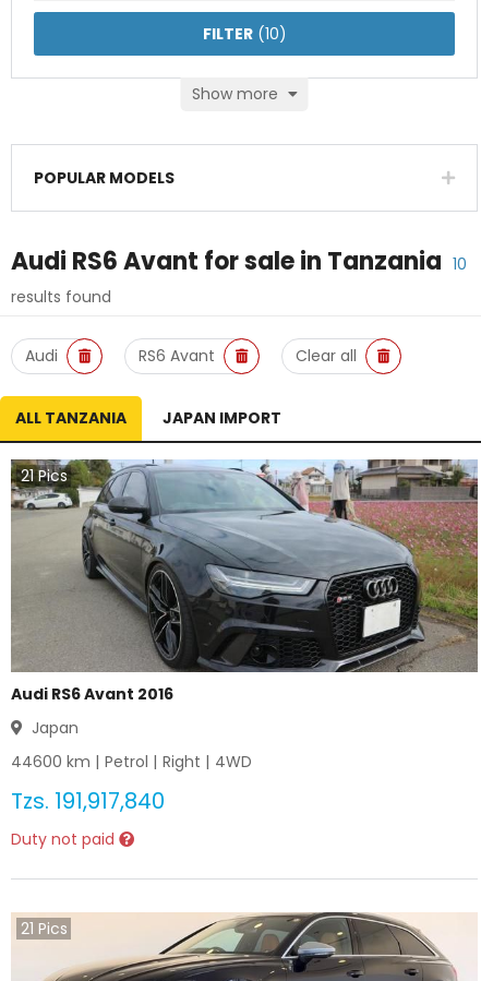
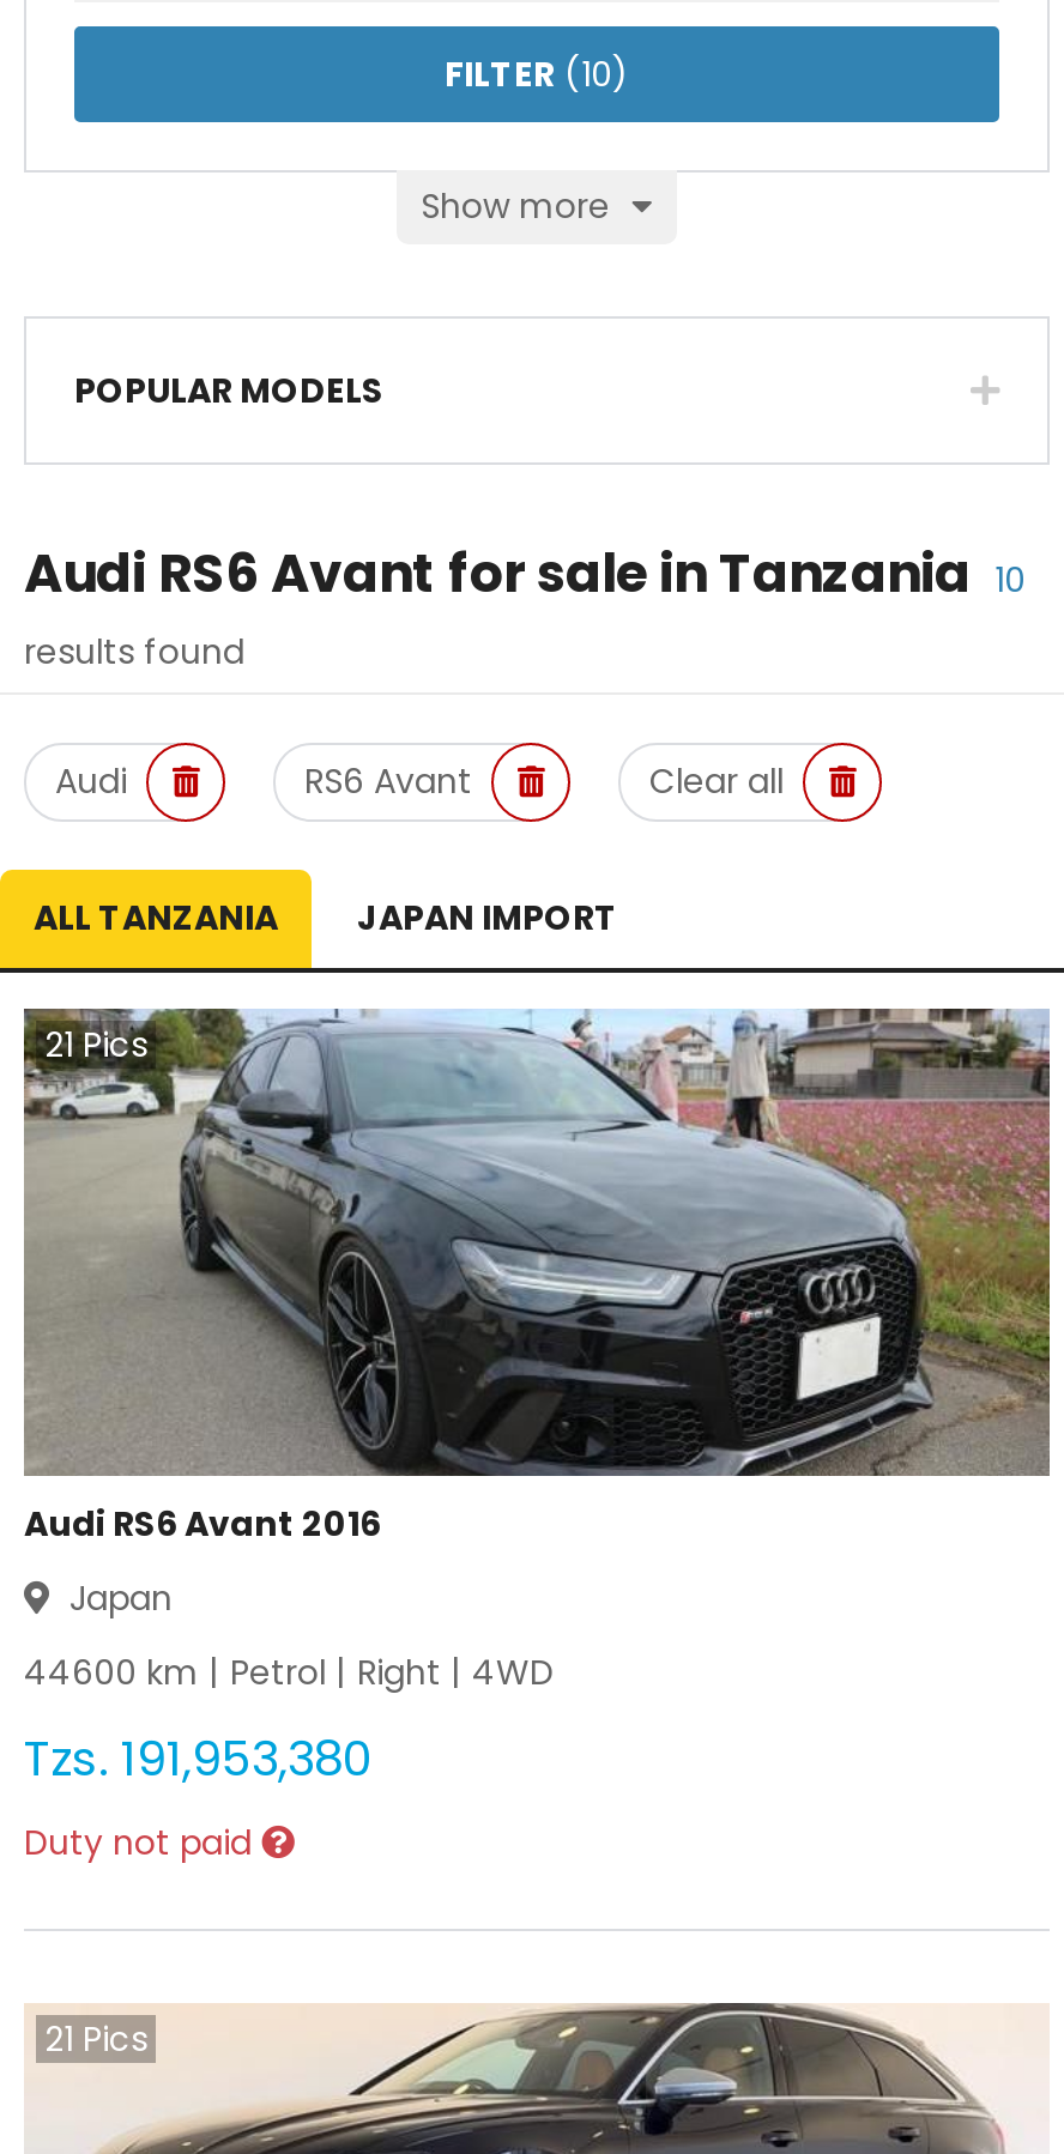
[11,786,165,816] Tzs. 191,917,840 -> [24,1725,371,1792] Tzs. 191,953,380

